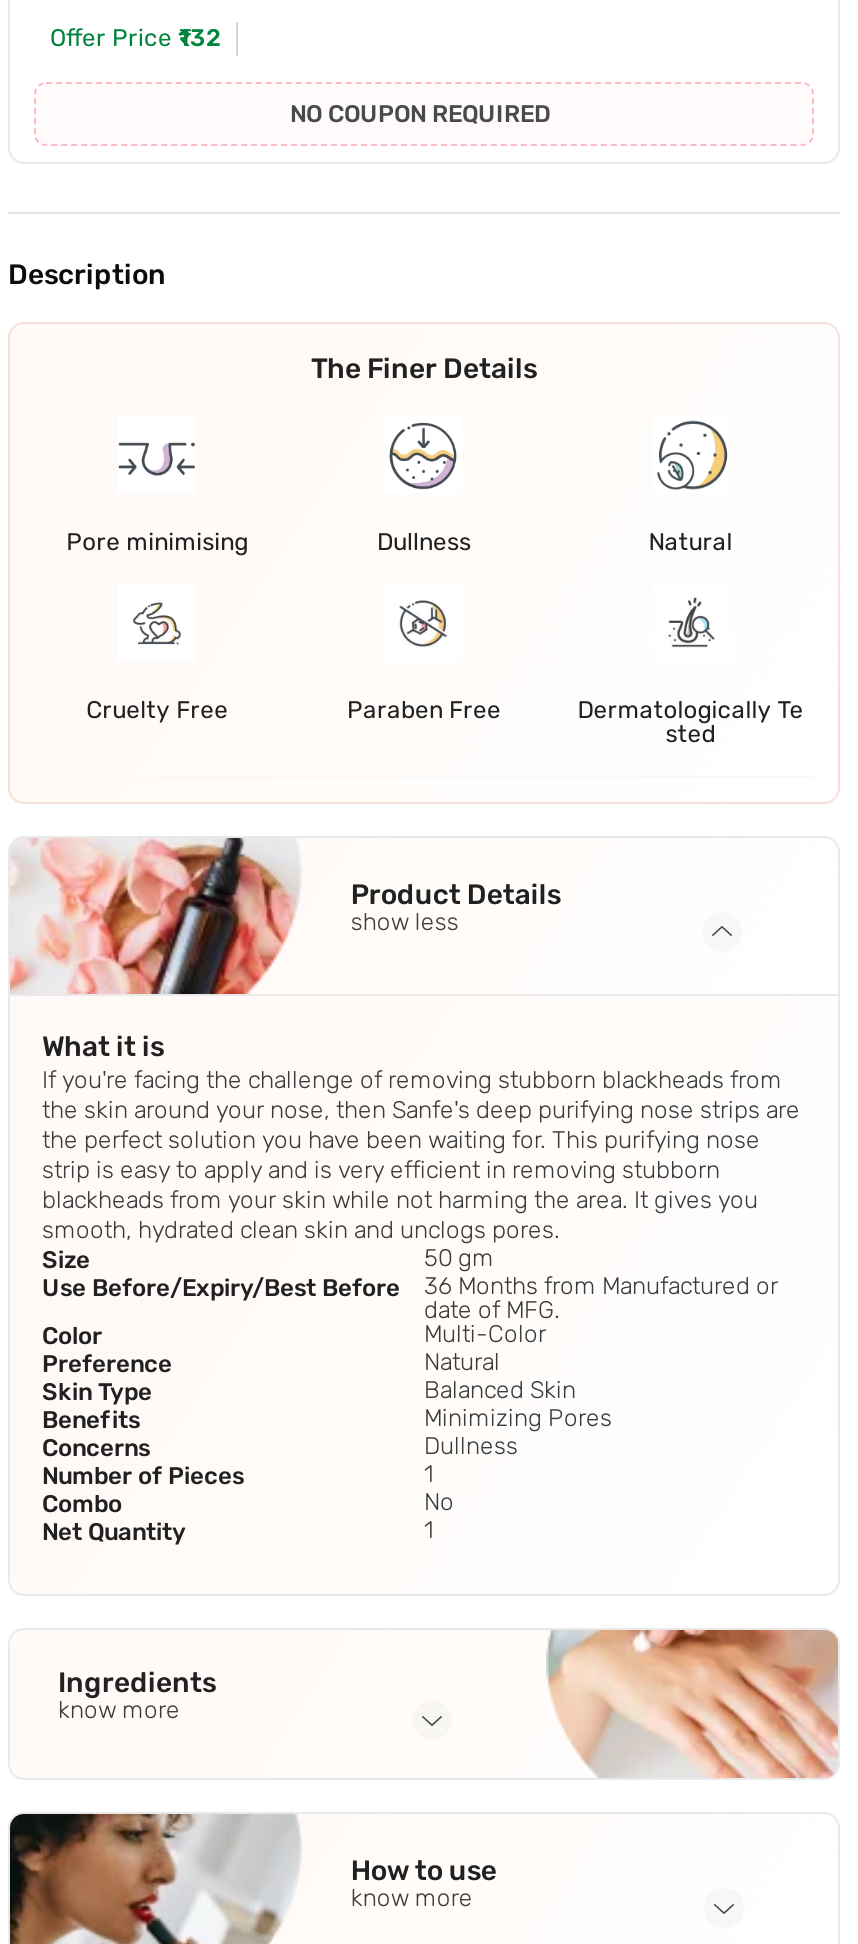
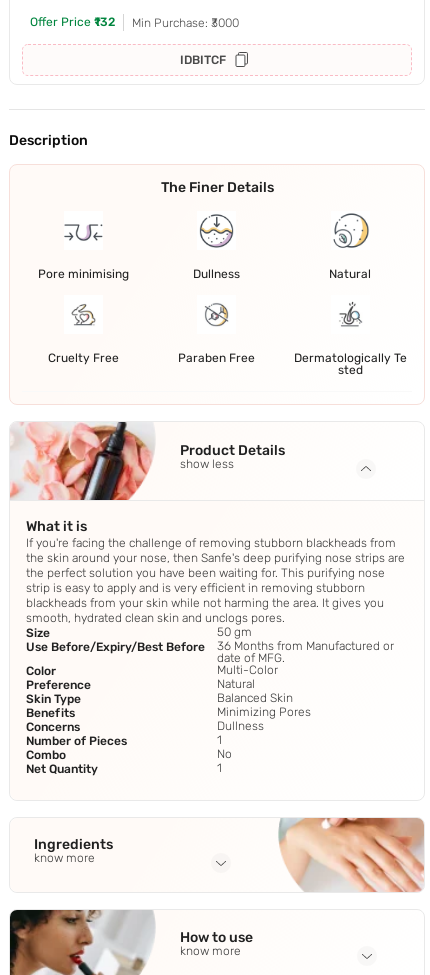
[290,101,550,129] NO COUPON REQUIRED -> [132,16,239,67] Min Purchase: ₹3000 | IDBITCF

